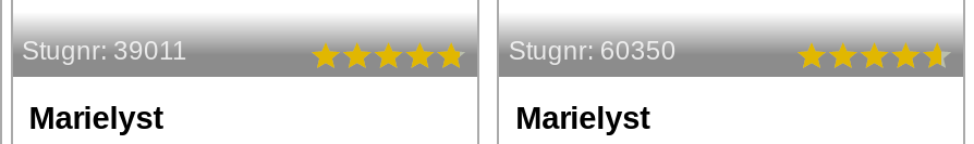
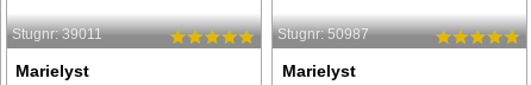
[509,35,676,65] Stugnr: 60350 -> [278,25,370,42] Stugnr: 50987

